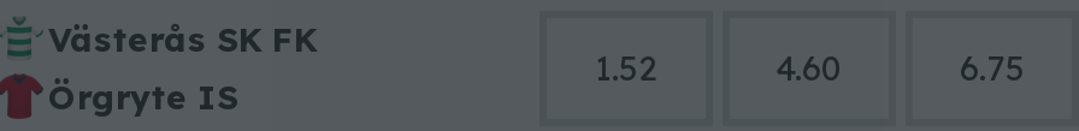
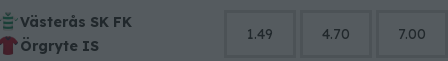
[595,46,1025,89] 1.52 | 4.60 | 6.75 -> [247,25,426,43] 1.49 | 4.70 | 7.00

